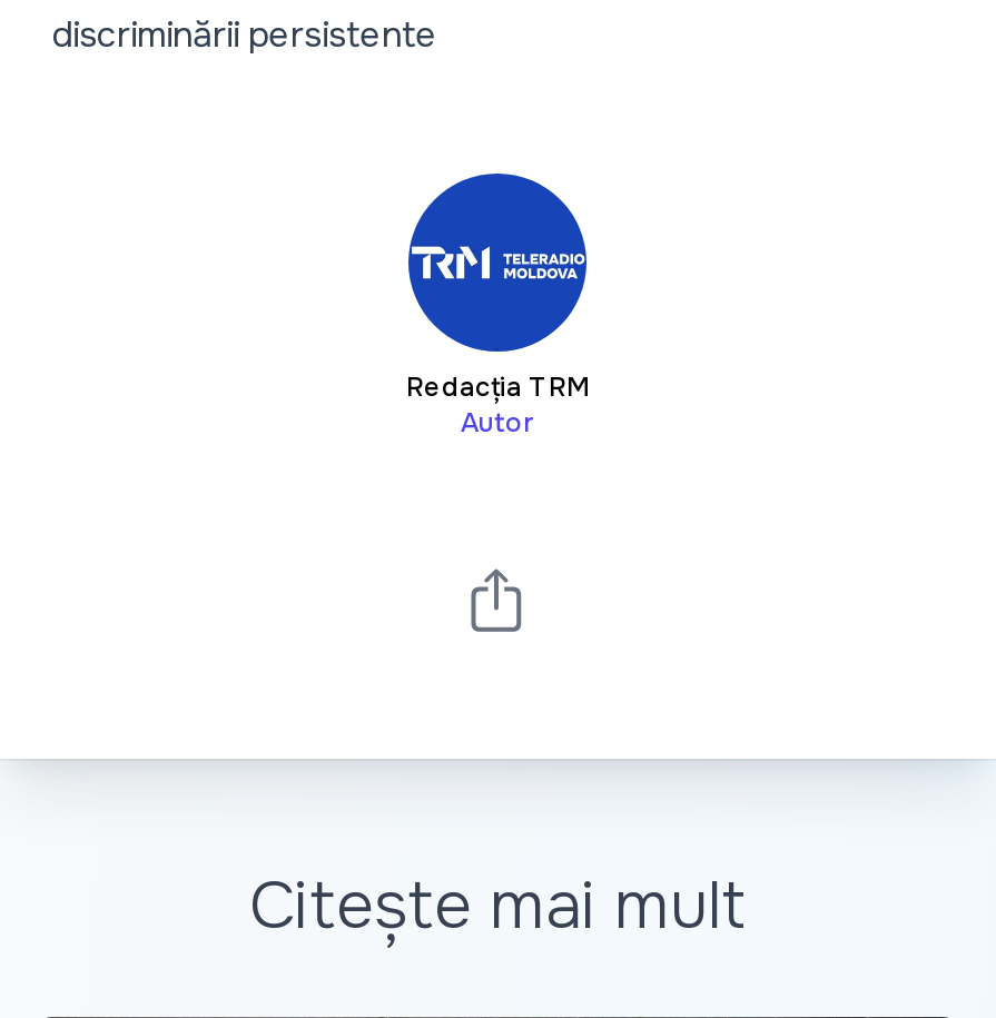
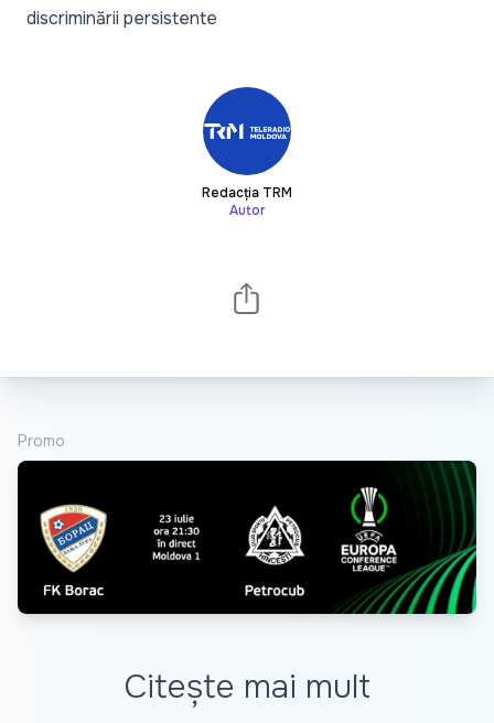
none -> [17,460,477,615] [image]
none -> [18,431,65,451] Promo

